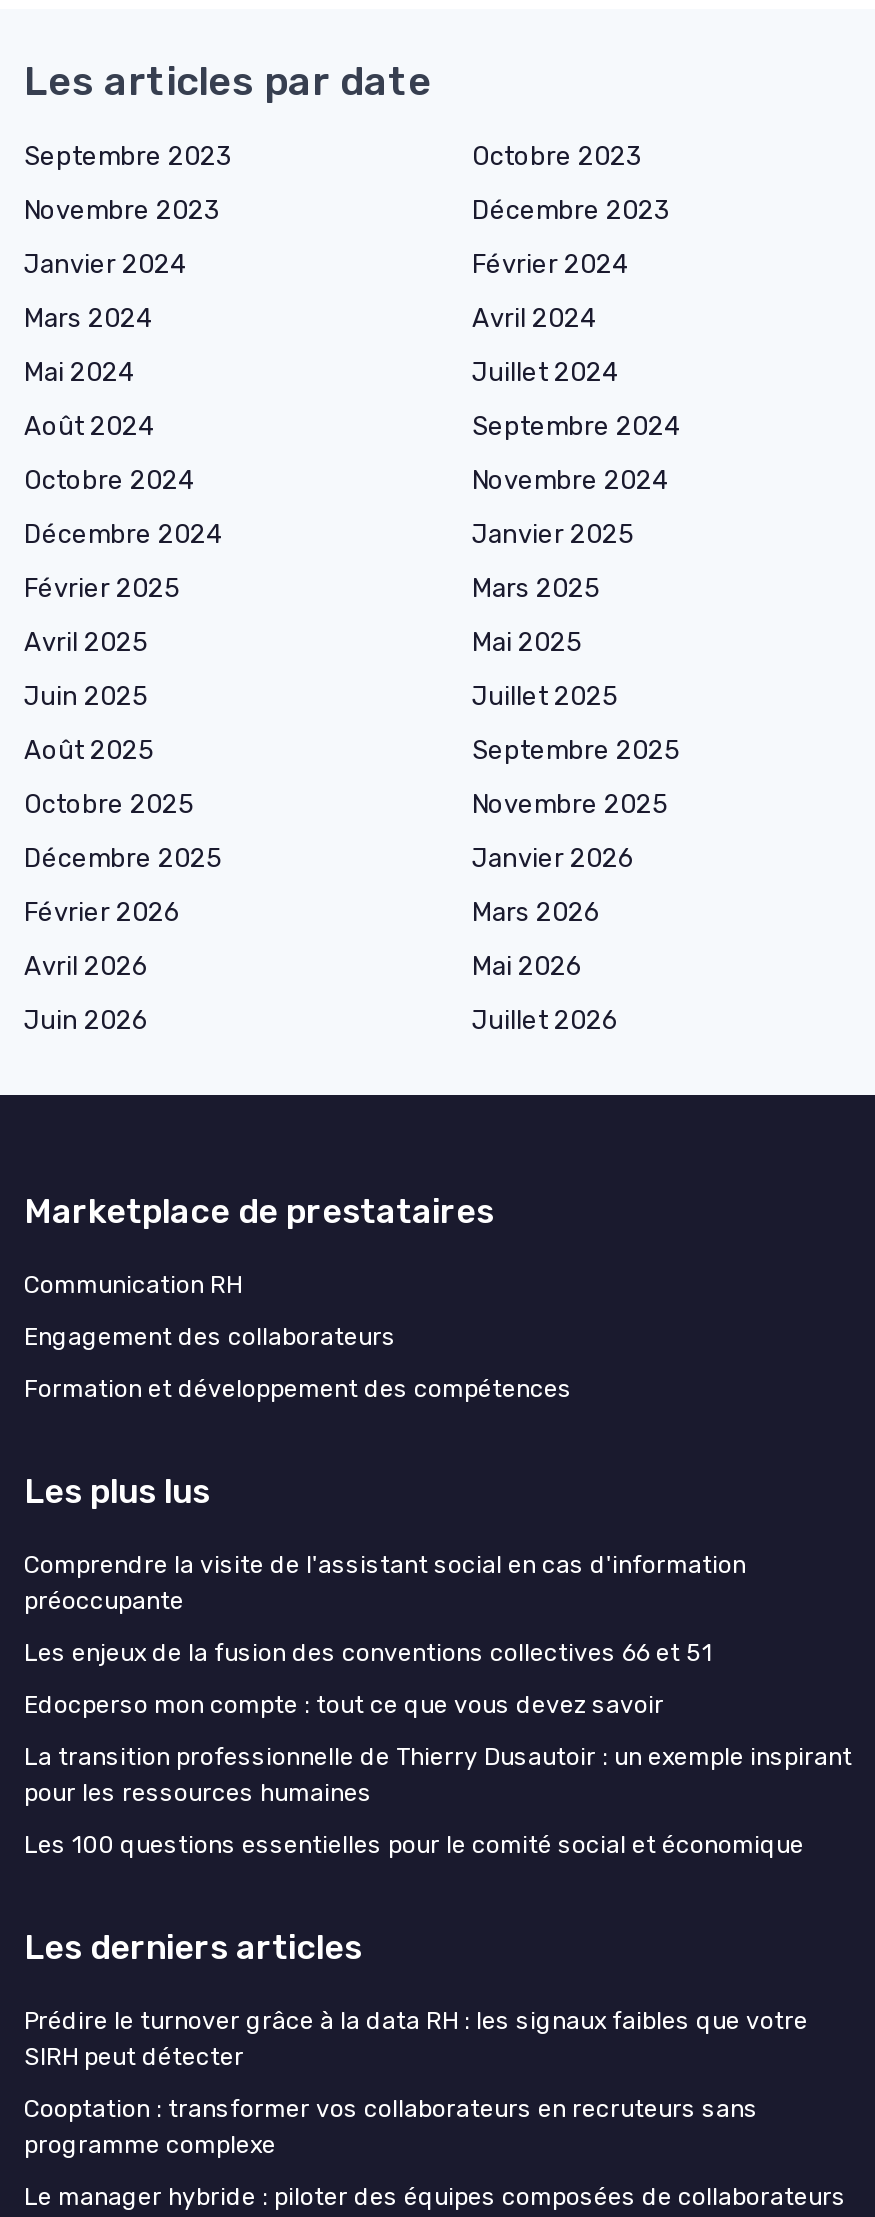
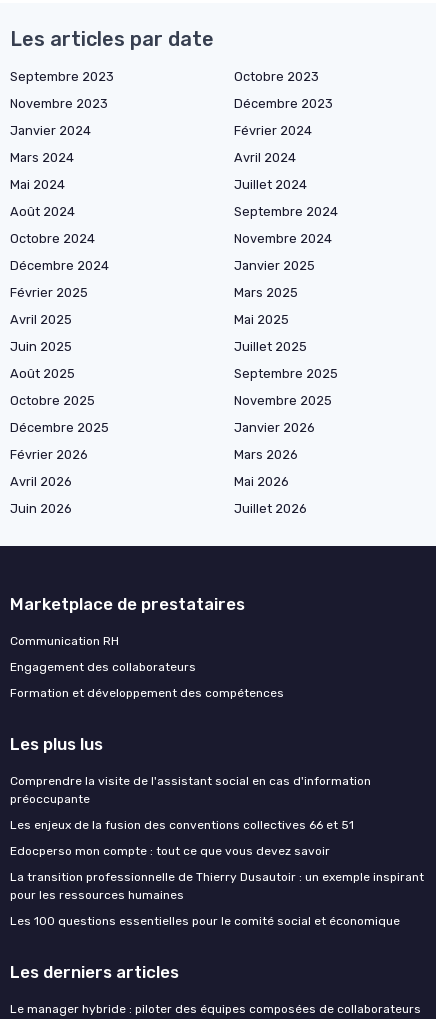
[24,2007,808,2159] Prédire le turnover grâce à la data RH : les signaux faibles que votre | SIRH peut détecter | Cooptation : transformer vos collaborateurs en recruteurs sans | programme complexe -> none

